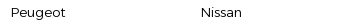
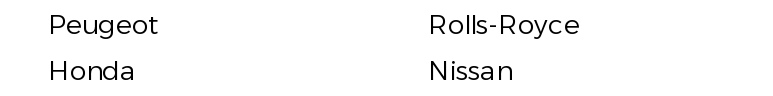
none -> [48,9,580,87] Rolls-Royce | Honda

